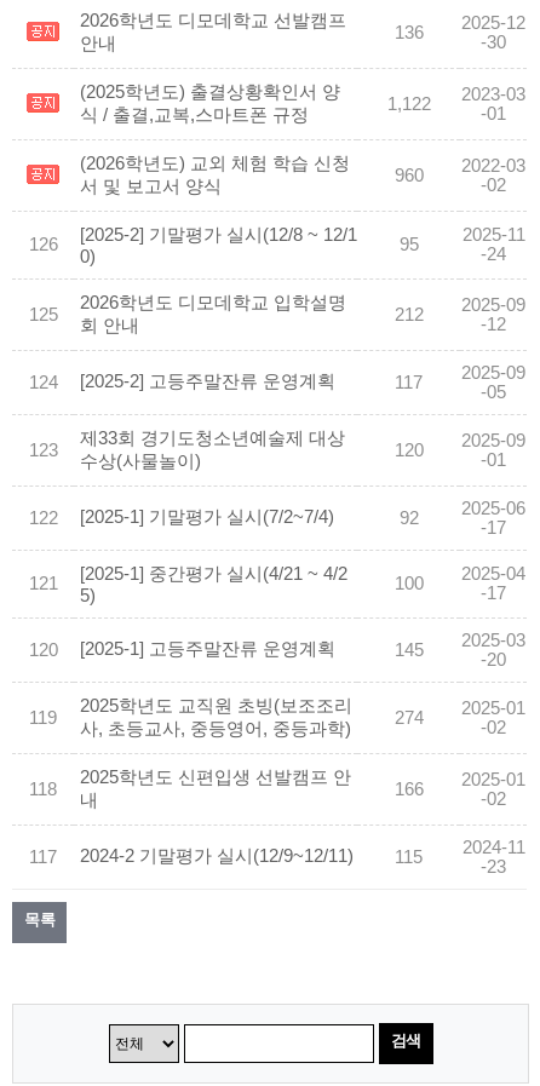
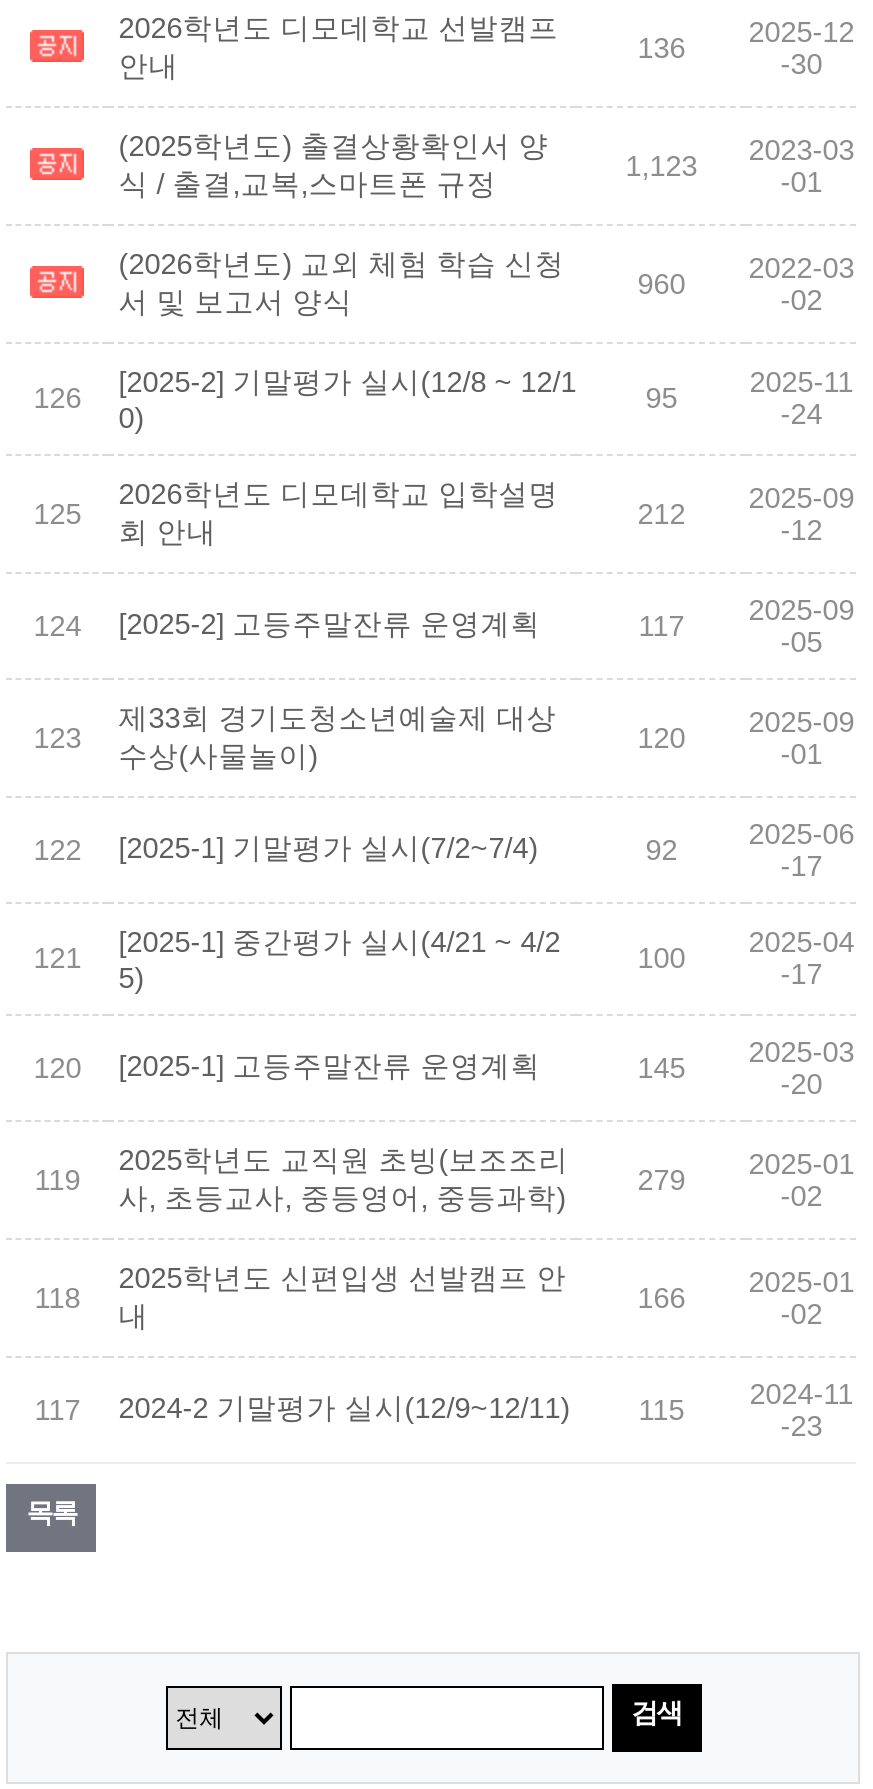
[387,85,526,114] 1,122 2023-03 -> [625,135,854,183] 1,123 2023-03
[394,699,526,728] 274 2025-01 -> [637,1149,854,1197] 279 2025-01

